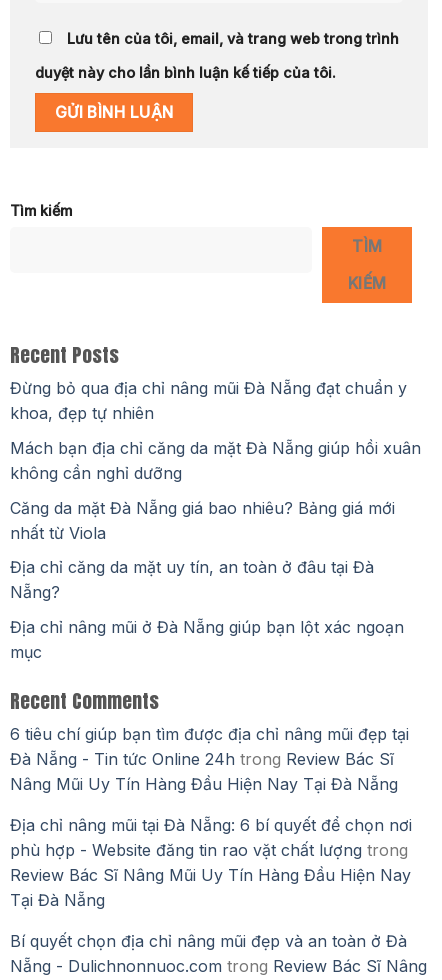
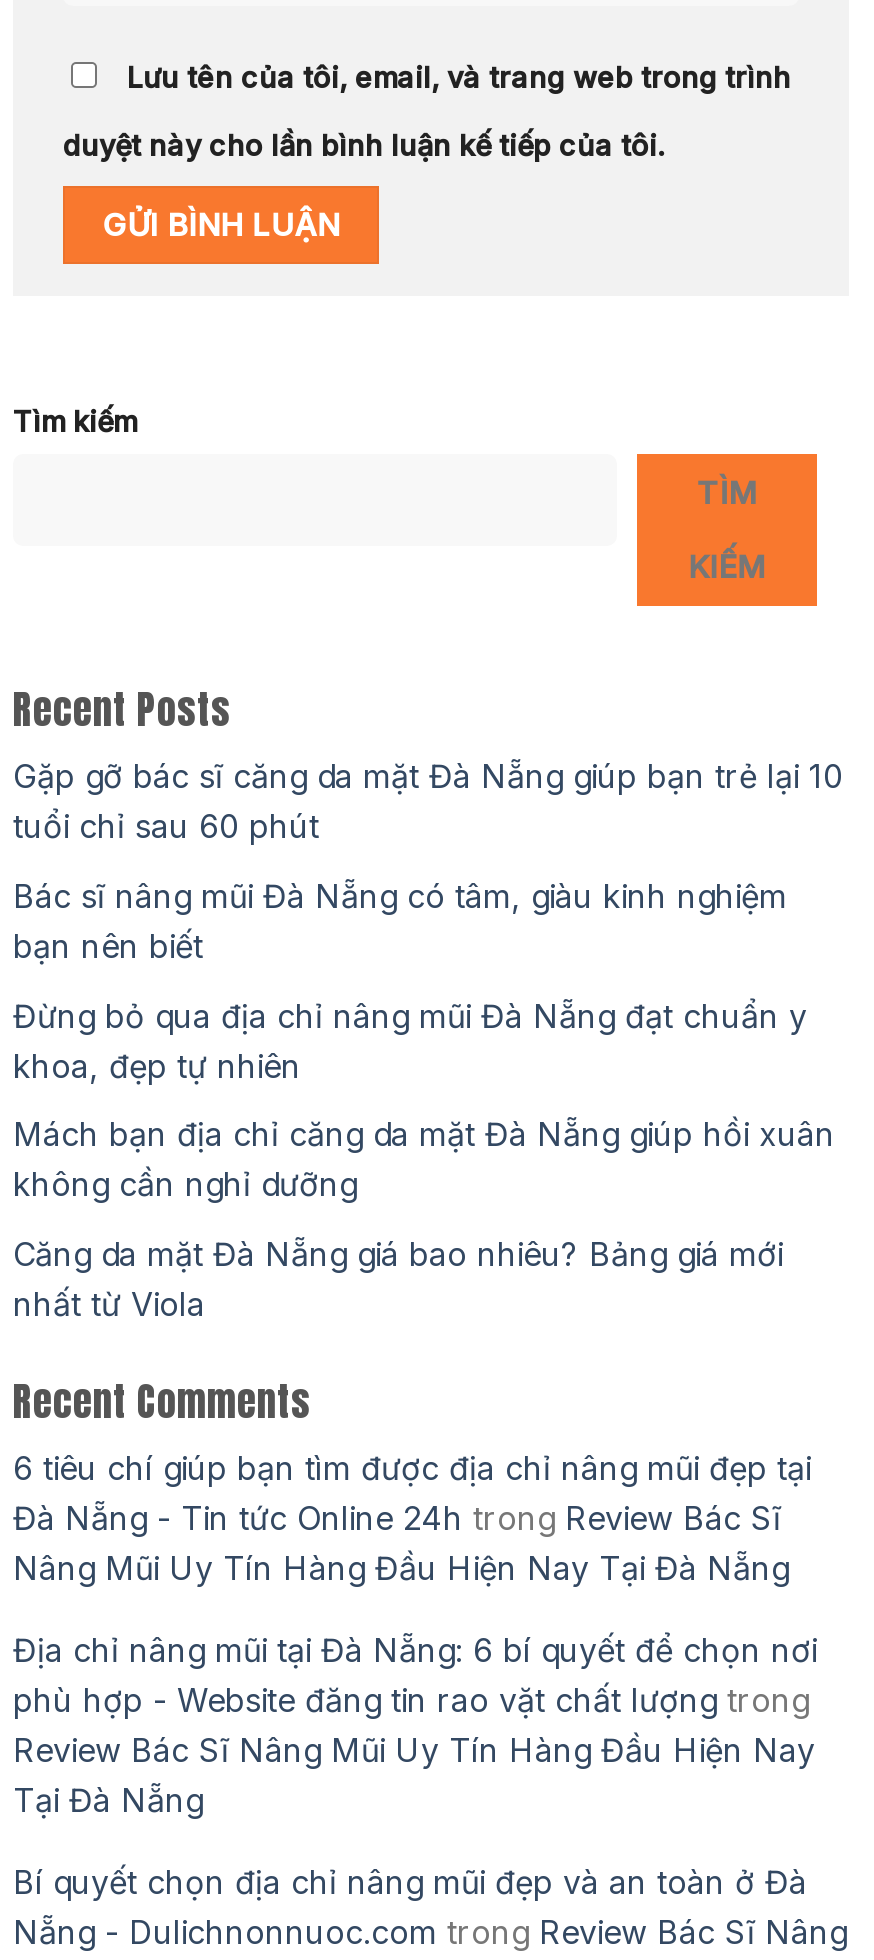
none -> [13,757,843,966] Gặp gỡ bác sĩ căng da mặt Đà Nẵng giúp bạn trẻ lại 10 | tuổi chỉ sau 60 phút | Bác sĩ nâng mũi Đà Nẵng có tâm, giàu kinh nghiệm | bạn nên biết
moved [10,378,421,543] -> [13,995,835,1324]: Đừng bỏ qua địa chỉ nâng mũi Đà Nẵng đạt chuẩn y | khoa, đẹp tự nhiên | Mách bạn địa chỉ căng da mặt Đà Nẵng giúp hồi xuân | không cần nghỉ dưỡng | Căng da mặt Đà Nẵng giá bao nhiêu? Bảng giá mới | nhất từ Viola
[10,557,404,662] Địa chỉ căng da mặt uy tín, an toàn ở đâu tại Đà | Nẵng? | Địa chỉ nâng mũi ở Đà Nẵng giúp bạn lột xác ngoạn | mục -> none

